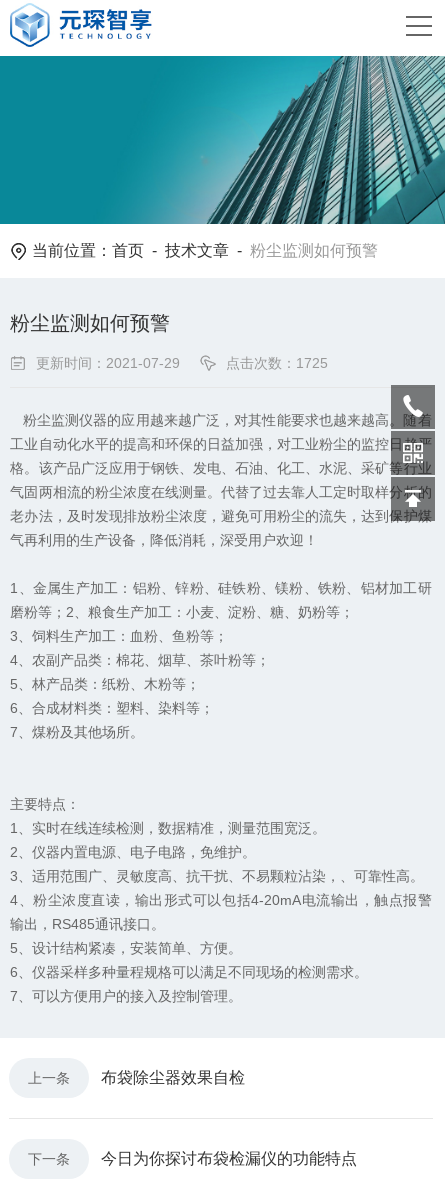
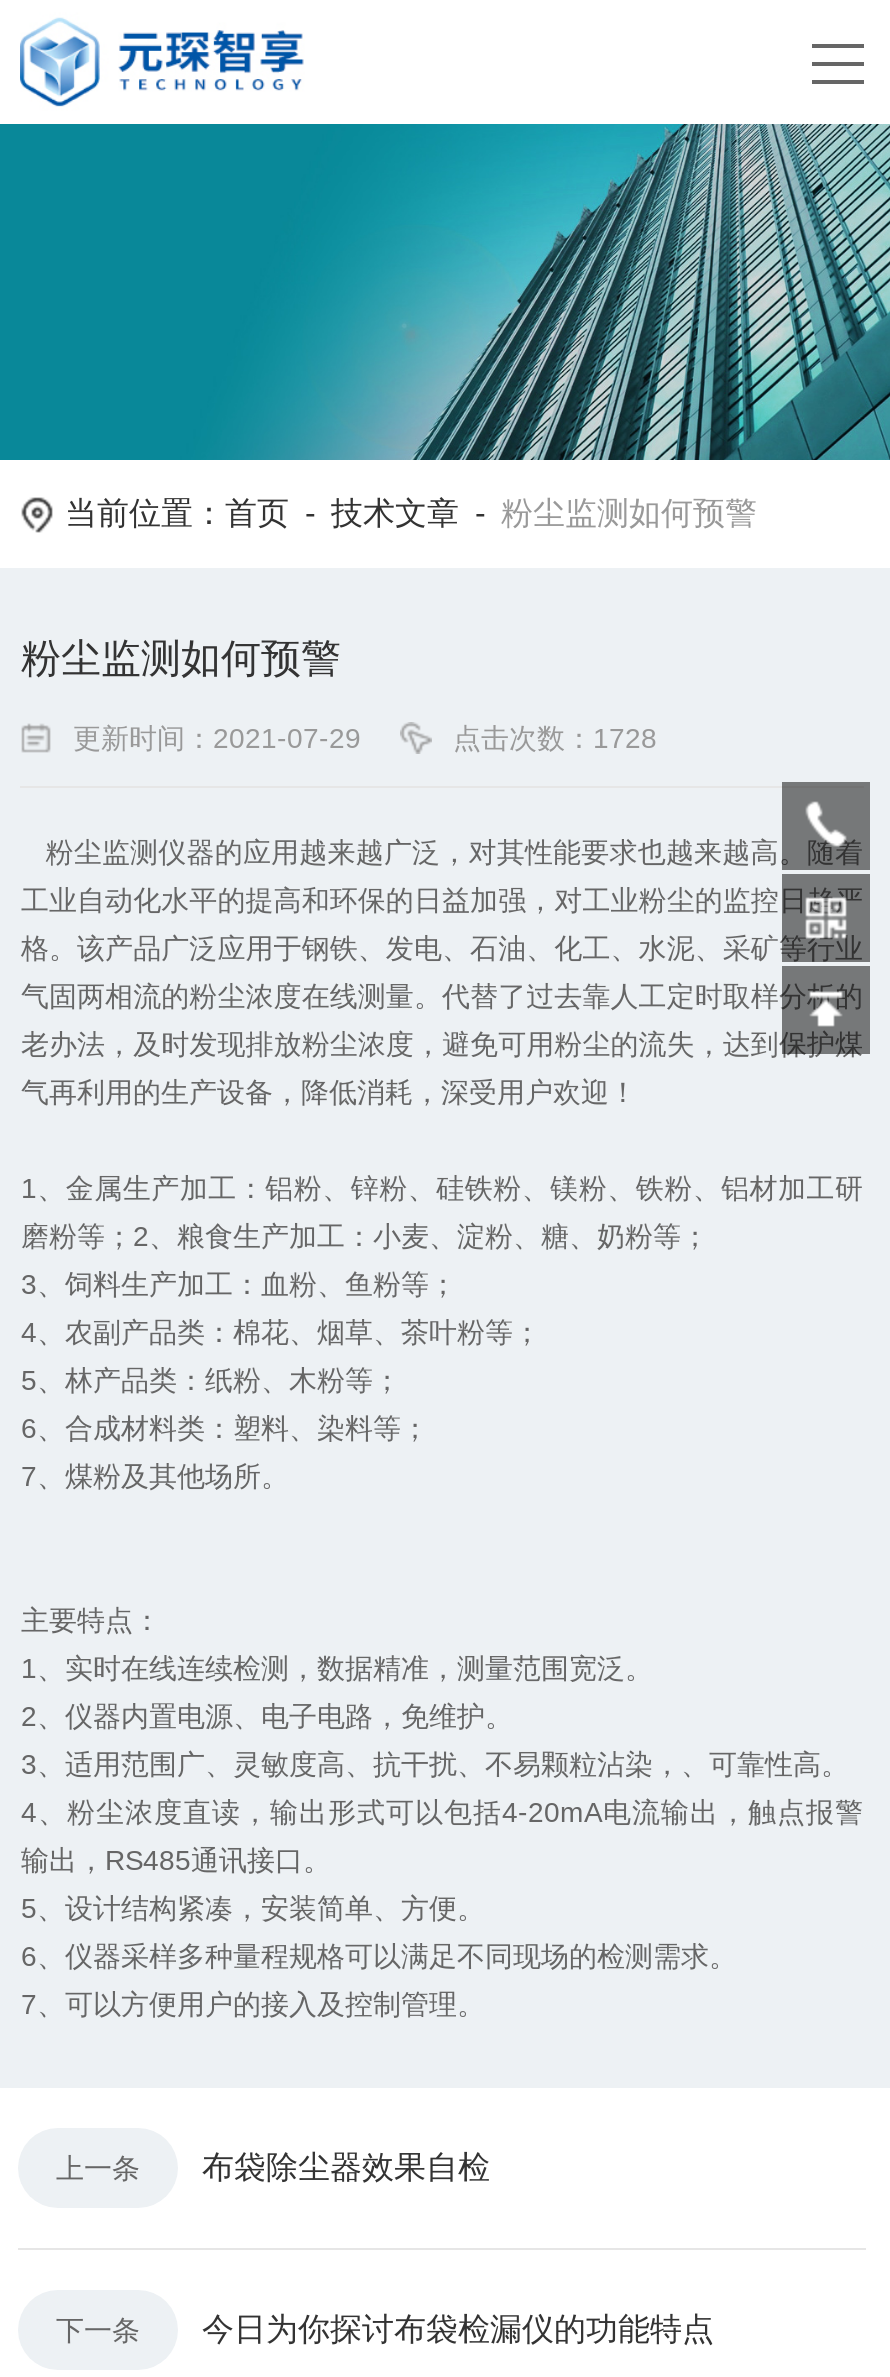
[226,355,328,371] 点击次数：1725 -> [453,722,657,754] 点击次数：1728

